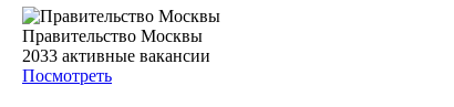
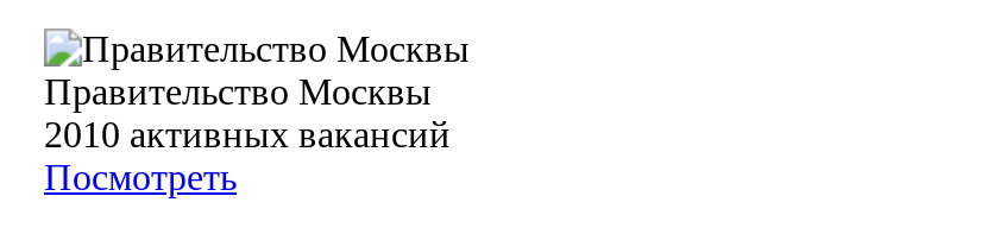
[22,47,210,65] 2033 активные вакансии -> [44,115,451,155] 2010 активных вакансий

